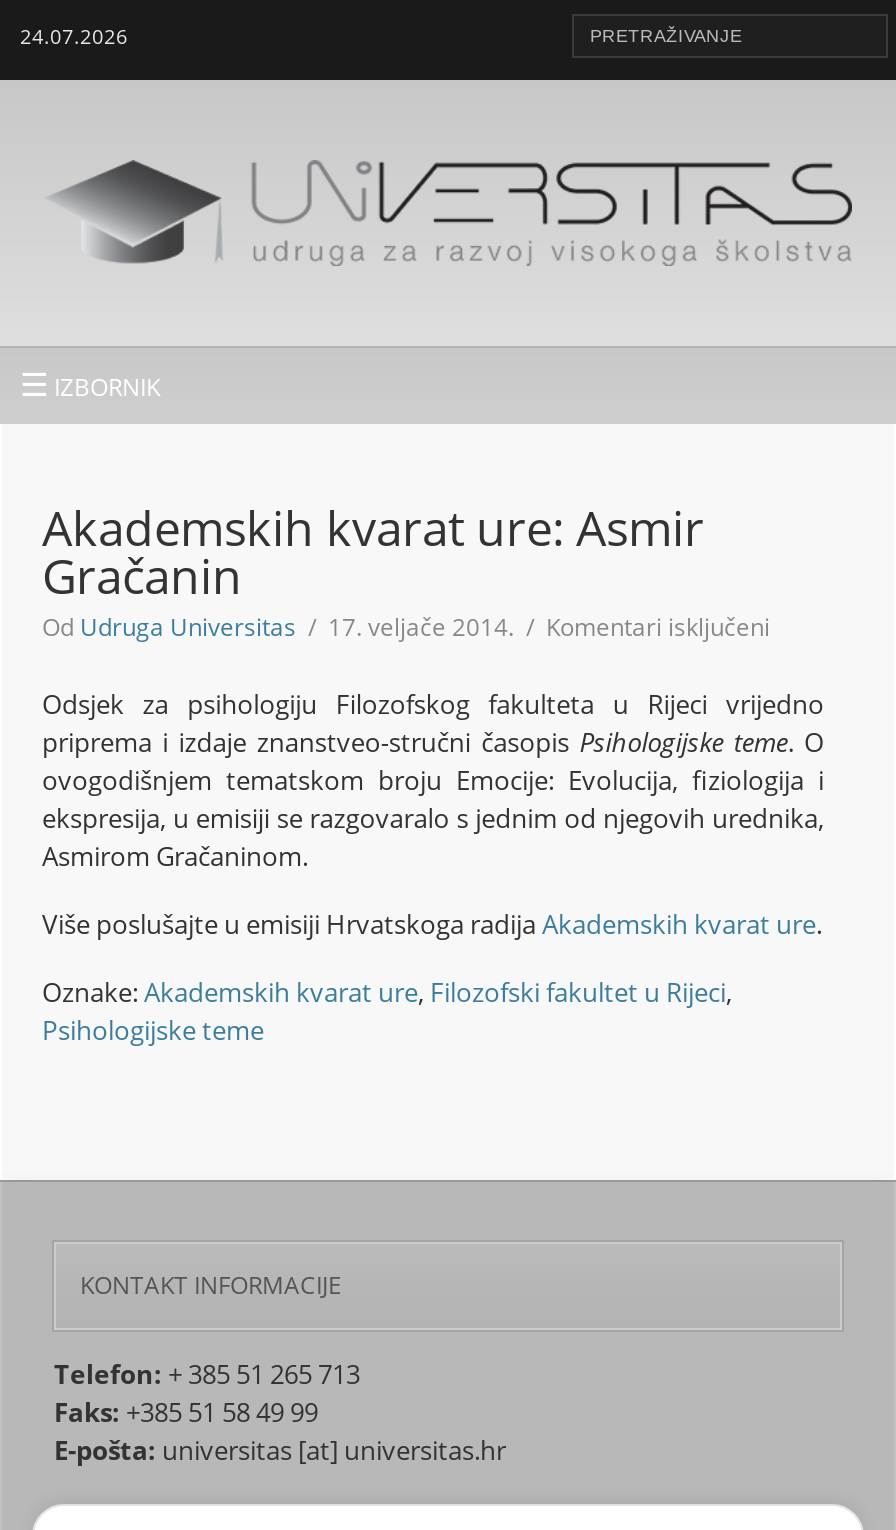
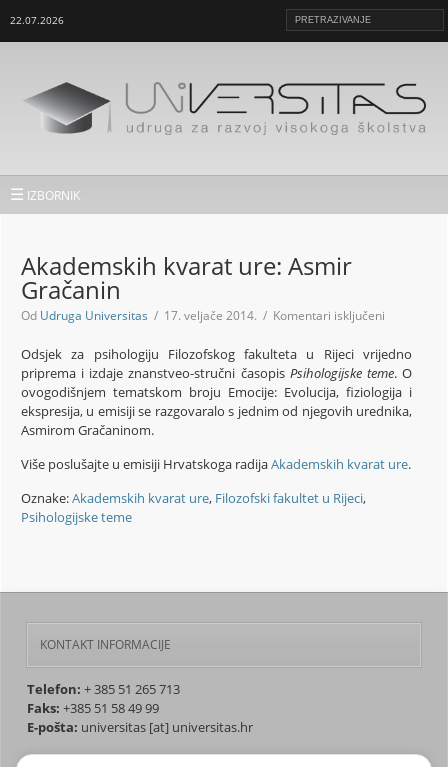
[20,22,128,50] 24.07.2026 -> [10,13,64,27] 22.07.2026

